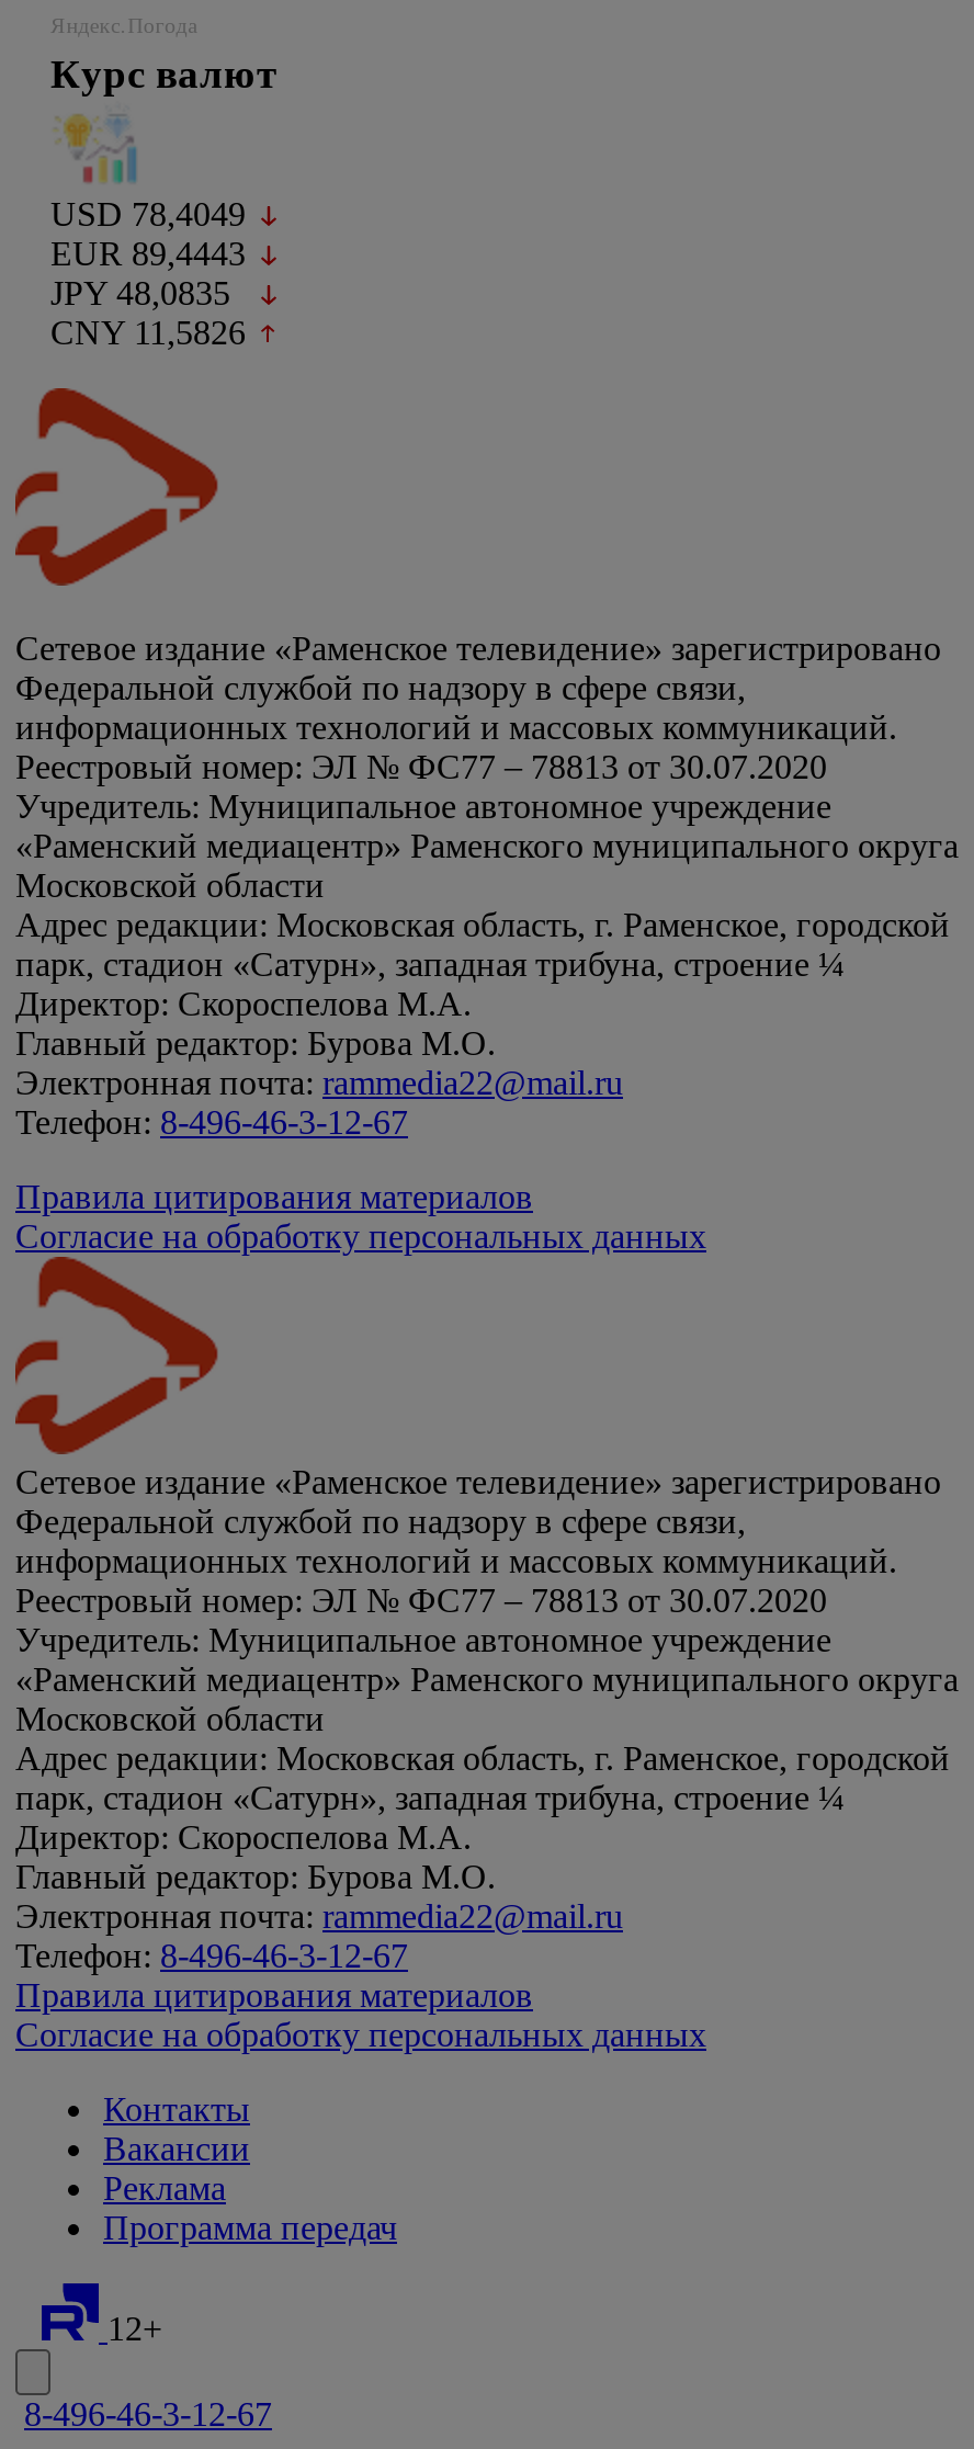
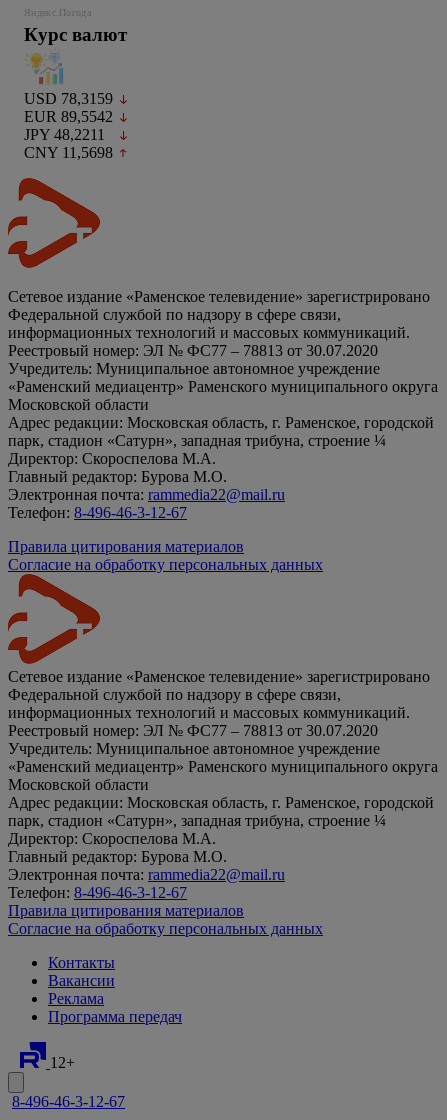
[50,196,246,233] USD 78,4049 -> [24,90,113,107] USD 78,3159
[50,235,246,272] EUR 89,4443 -> [24,108,113,125] EUR 89,5542
[50,275,230,312] JPY 48,0835 -> [24,126,105,143] JPY 48,2211
[50,314,246,351] CNY 11,5826 -> [24,144,113,161] CNY 11,5698

